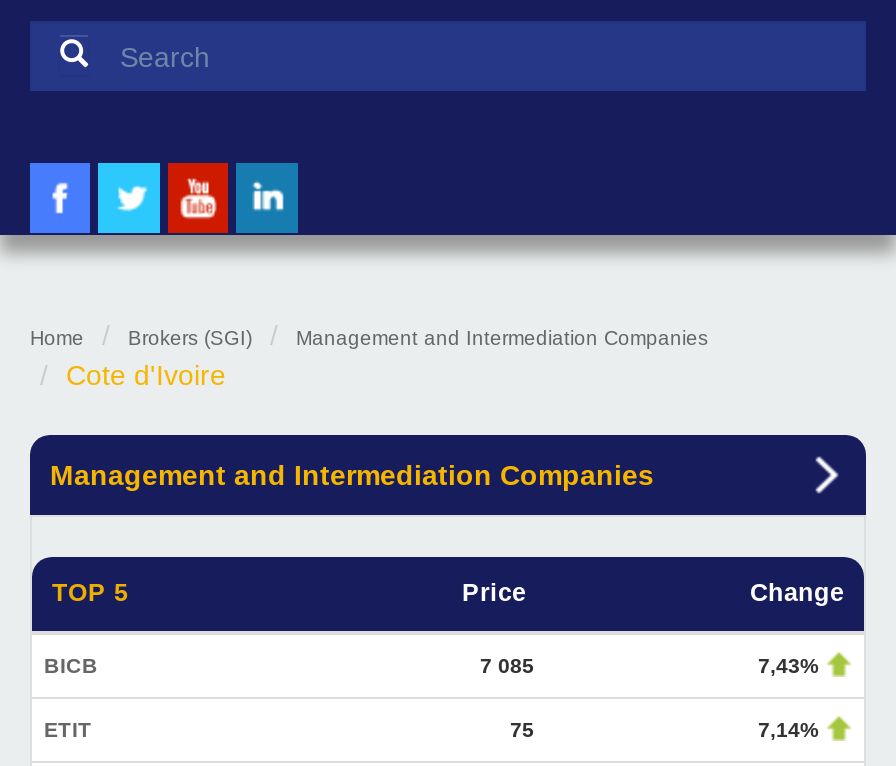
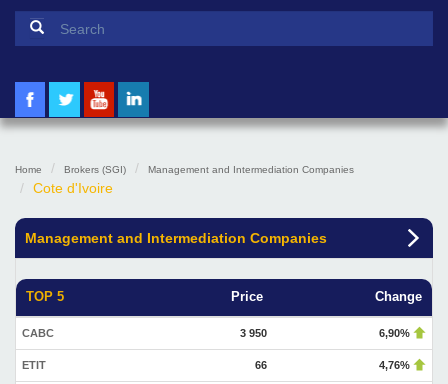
[44,654,826,678] BICB | 7 085 | 7,43% -> [22,327,413,339] CABC | 3 950 | 6,90%
[510,718,826,742] 75 | 7,14% -> [255,359,413,371] 66 | 4,76%

